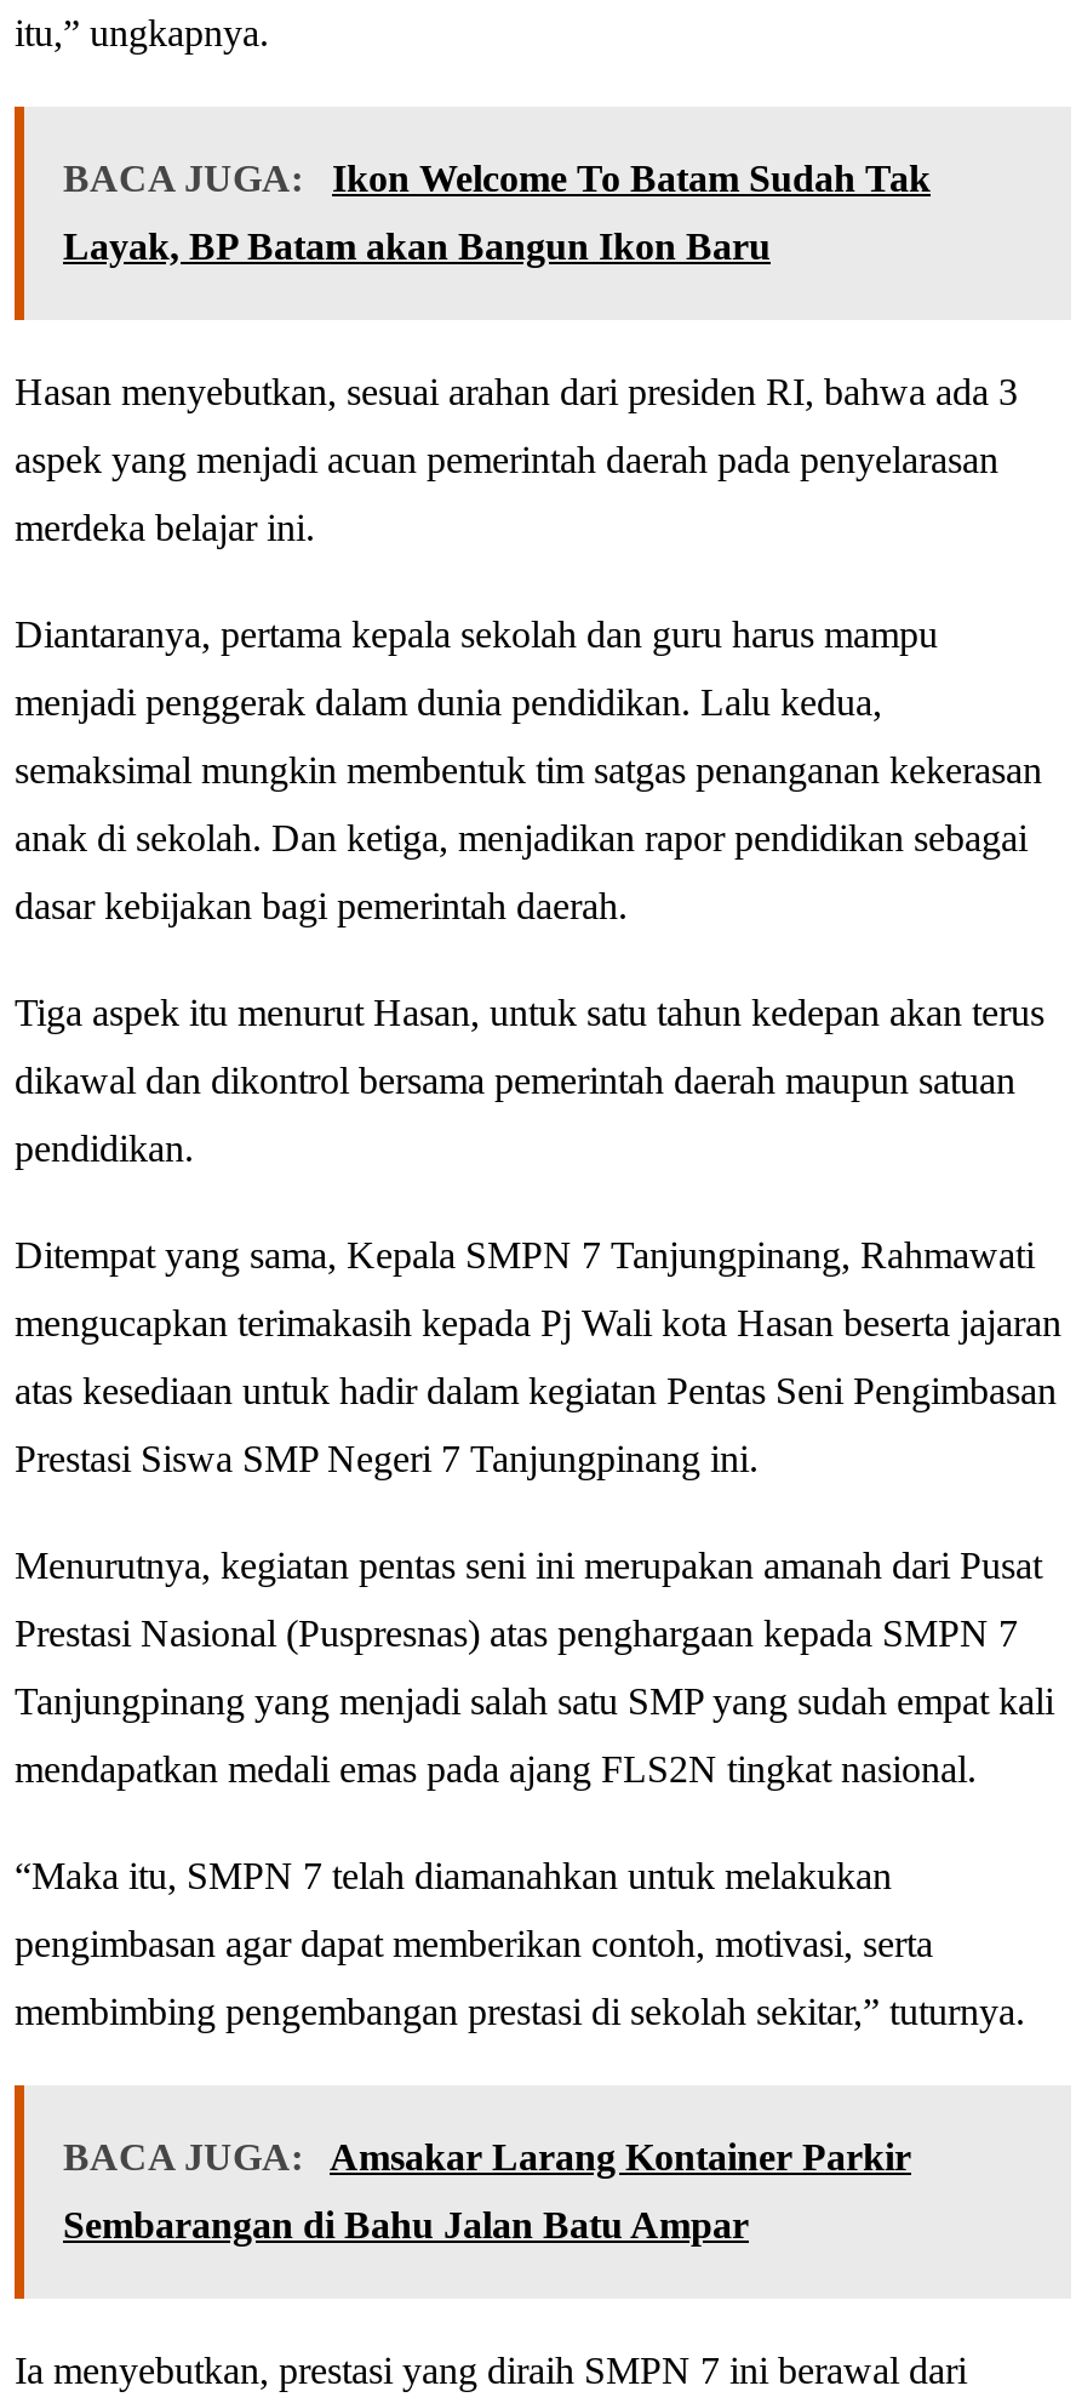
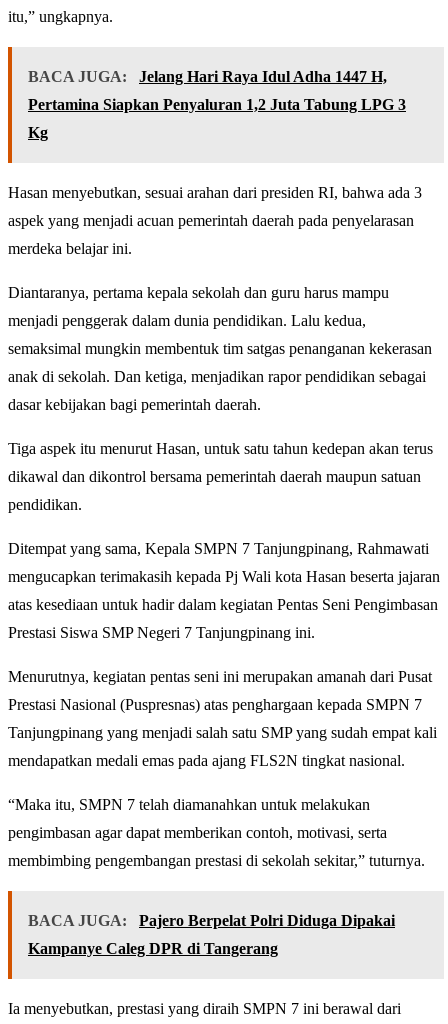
[63,158,931,267] BACA JUGA: Ikon Welcome To Batam Sudah Tak | Layak, BP Batam akan Bangun Ikon Baru -> [28,68,406,141] BACA JUGA: Jelang Hari Raya Idul Adha 1447 H, | Pertamina Siapkan Penyaluran 1,2 Juta Tabung LPG 3 | Kg
[63,2137,911,2178] BACA JUGA: Amsakar Larang Kontainer Parkir -> [28,912,395,929] BACA JUGA: Pajero Berpelat Polri Diduga Dipakai
[63,2204,749,2246] Sembarangan di Bahu Jalan Batu Ampar -> [28,940,278,957] Kampanye Caleg DPR di Tangerang

